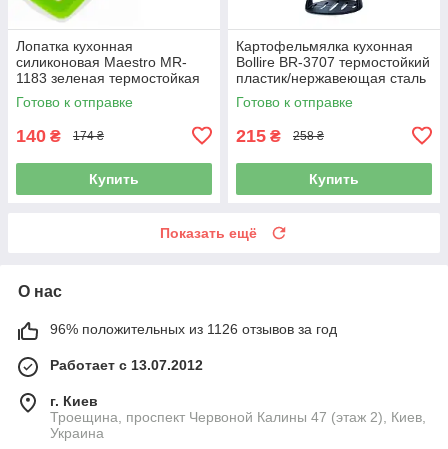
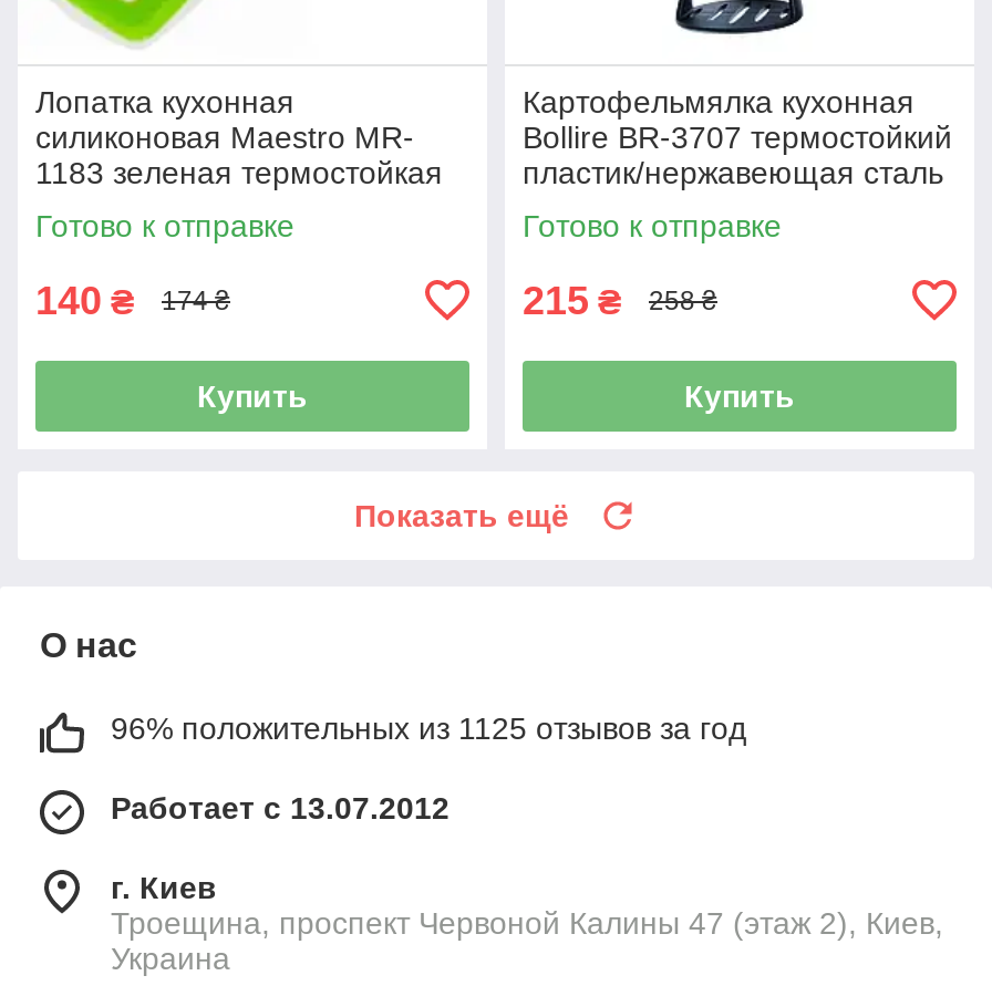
[50,321,337,337] 96% положительных из 1126 отзывов за год -> [111,710,746,745] 96% положительных из 1125 отзывов за год

